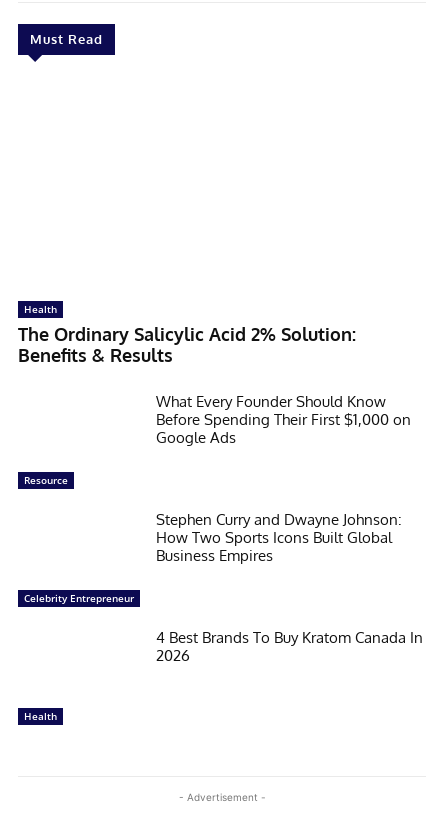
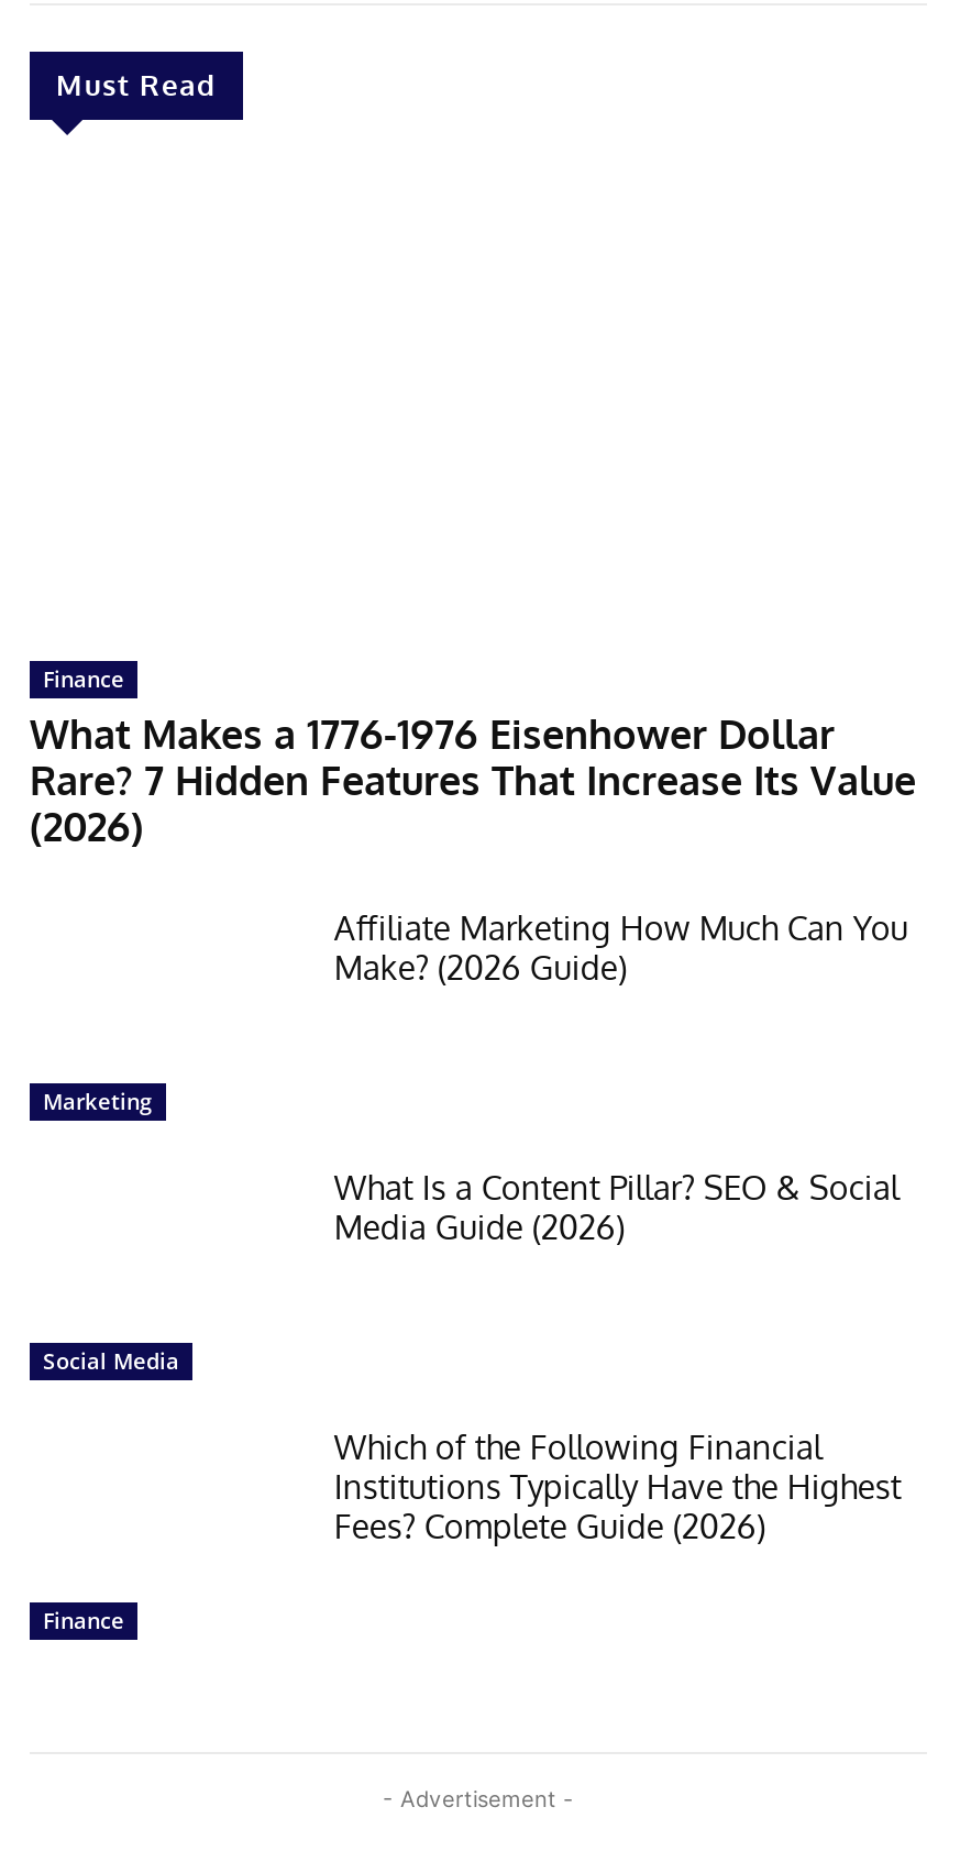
[18,302,356,366] Health | The Ordinary Salicylic Acid 2% Solution: | Benefits & Results -> [30,663,916,850] Finance | What Makes a 1776-1976 Eisenhower Dollar | Rare? 7 Hidden Features That Increase Its Value | (2026)
[156,392,411,447] What Every Founder Should Know | Before Spending Their First $1,000 on | Google Ads -> [334,907,908,989] Affiliate Marketing How Much Can You | Make? (2026 Guide)
[24,473,68,487] Resource -> [43,1085,153,1116] Marketing
[156,510,402,565] Stephen Curry and Dwayne Johnson: | How Two Sports Icons Built Global | Business Empires -> [334,1166,899,1248] What Is a Content Pillar? SEO & Social | Media Guide (2026)
[24,591,134,605] Celebrity Entrepreneur -> [43,1344,179,1375] Social Media
[156,628,423,665] 4 Best Brands To Buy Kratom Canada In | 2026 -> [334,1426,902,1547] Which of the Following Financial | Institutions Typically Have the Highest | Fees? Complete Guide (2026)
[24,709,57,723] Health -> [43,1604,124,1635] Finance

